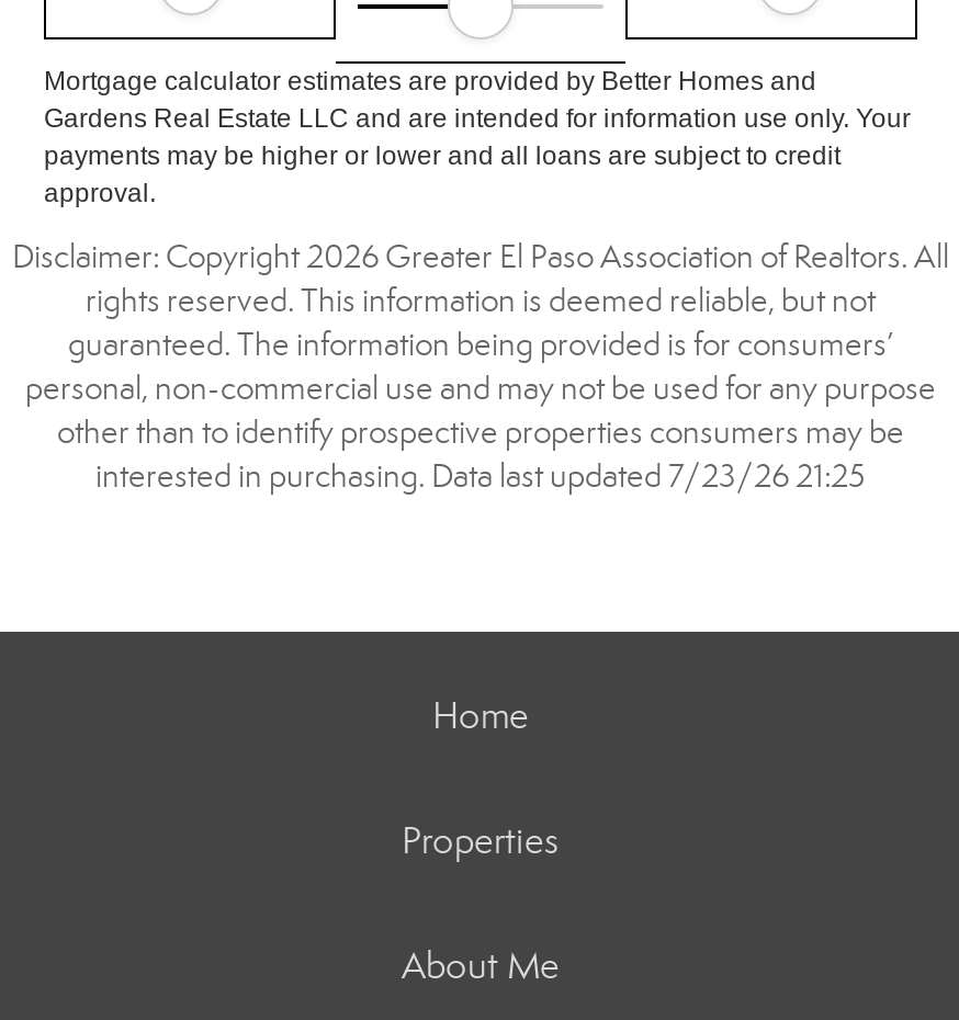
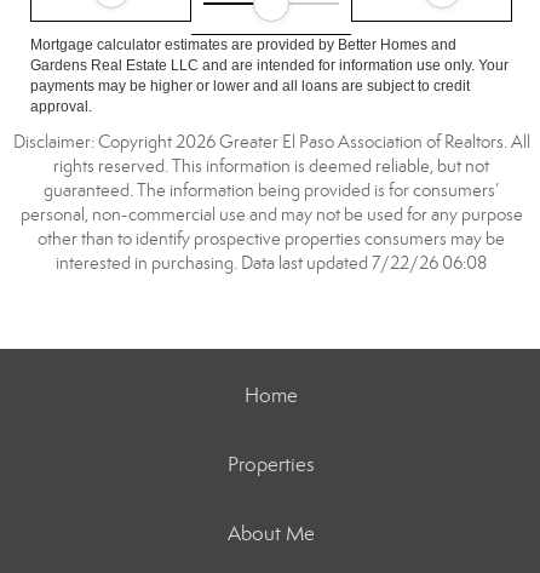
[95,456,866,496] interested in purchasing. Data last updated 7/23/26 21:25 -> [56,252,487,274] interested in purchasing. Data last updated 7/22/26 06:08

